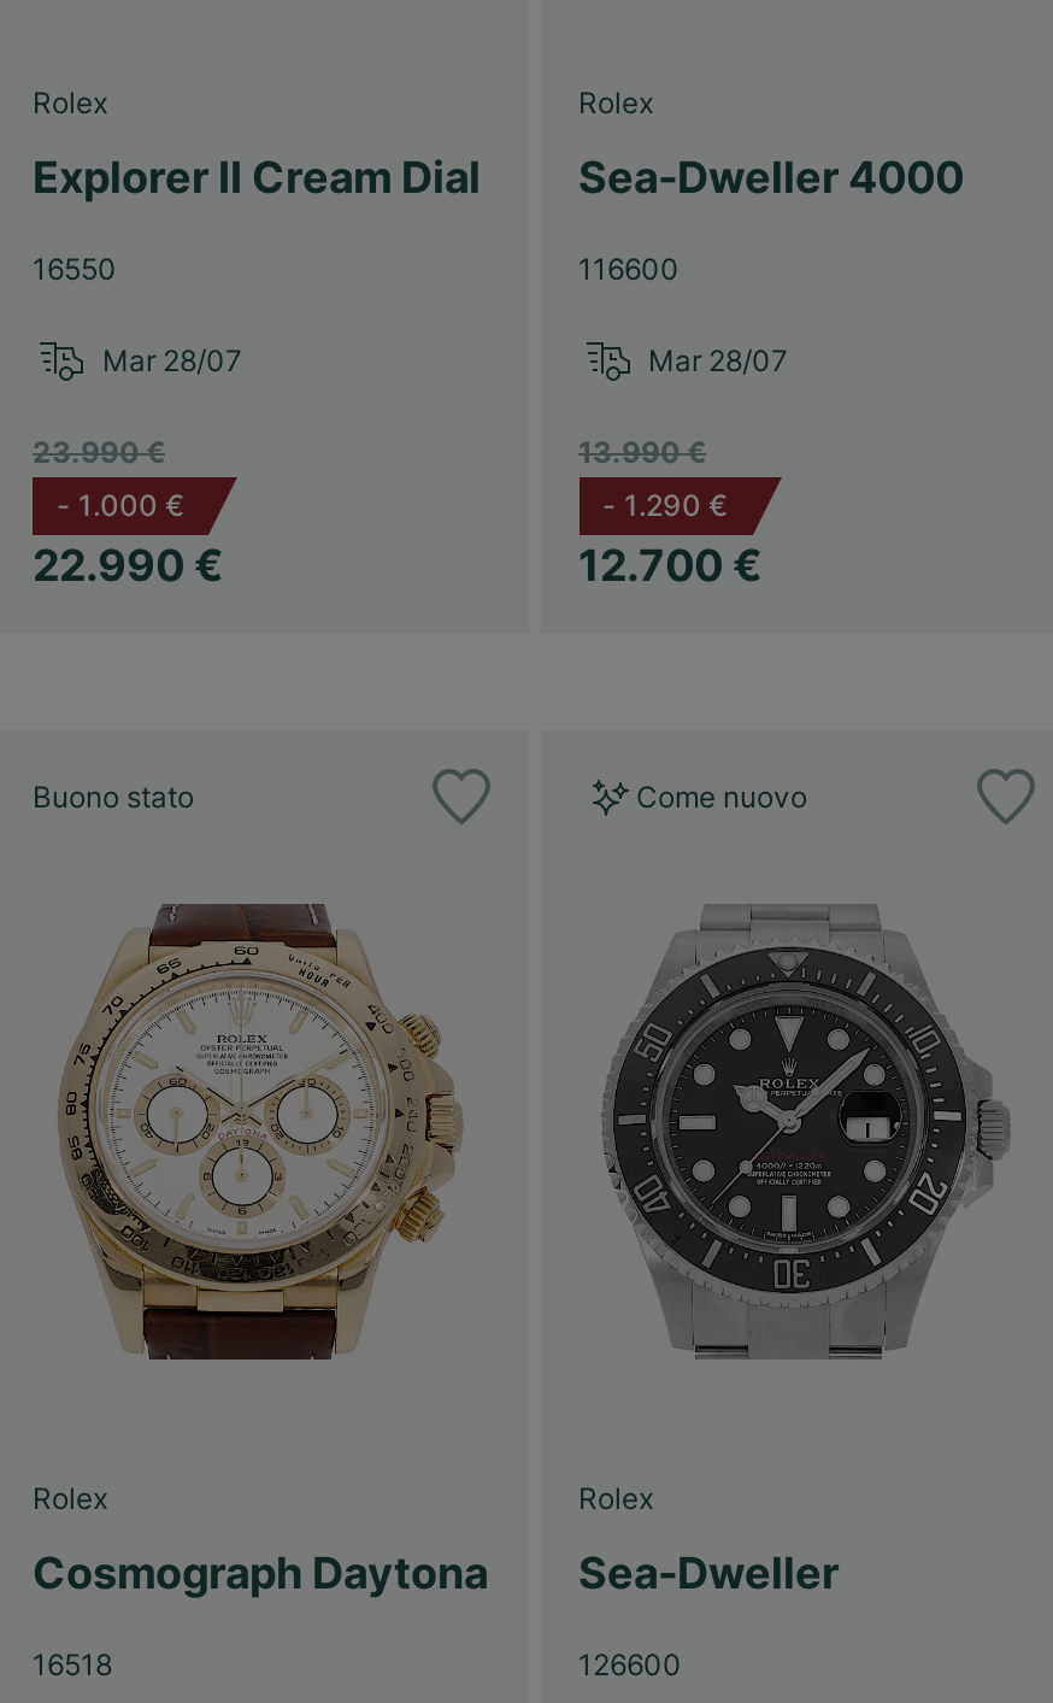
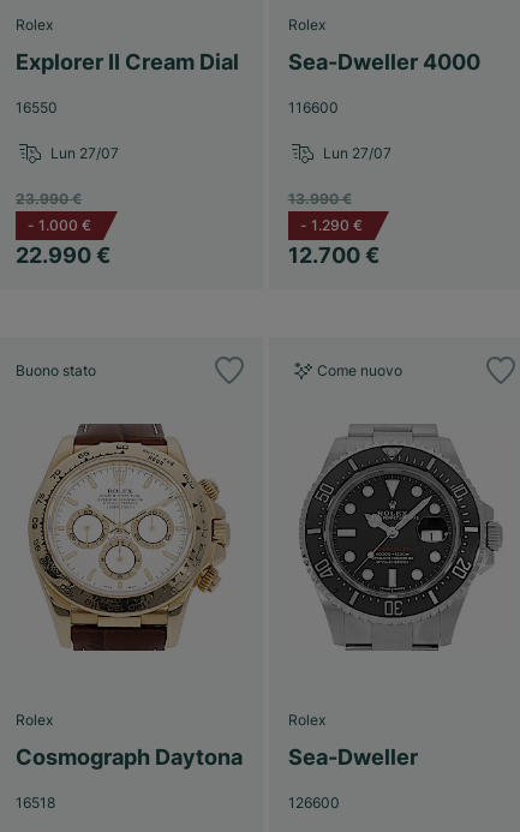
[102,341,242,377] Mar 28/07 -> [50,143,119,161] Lun 27/07
[648,341,788,377] Mar 28/07 -> [322,143,391,161] Lun 27/07

